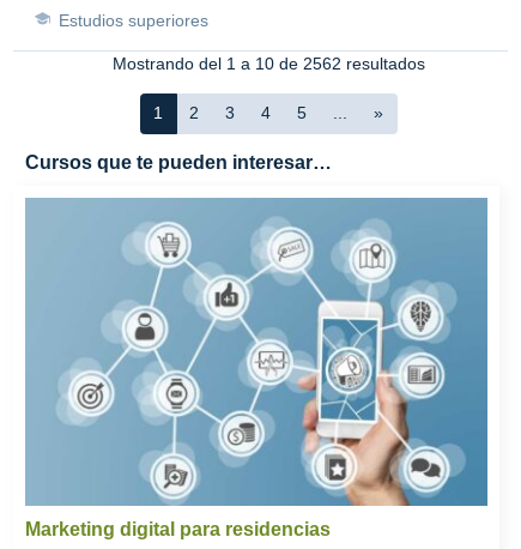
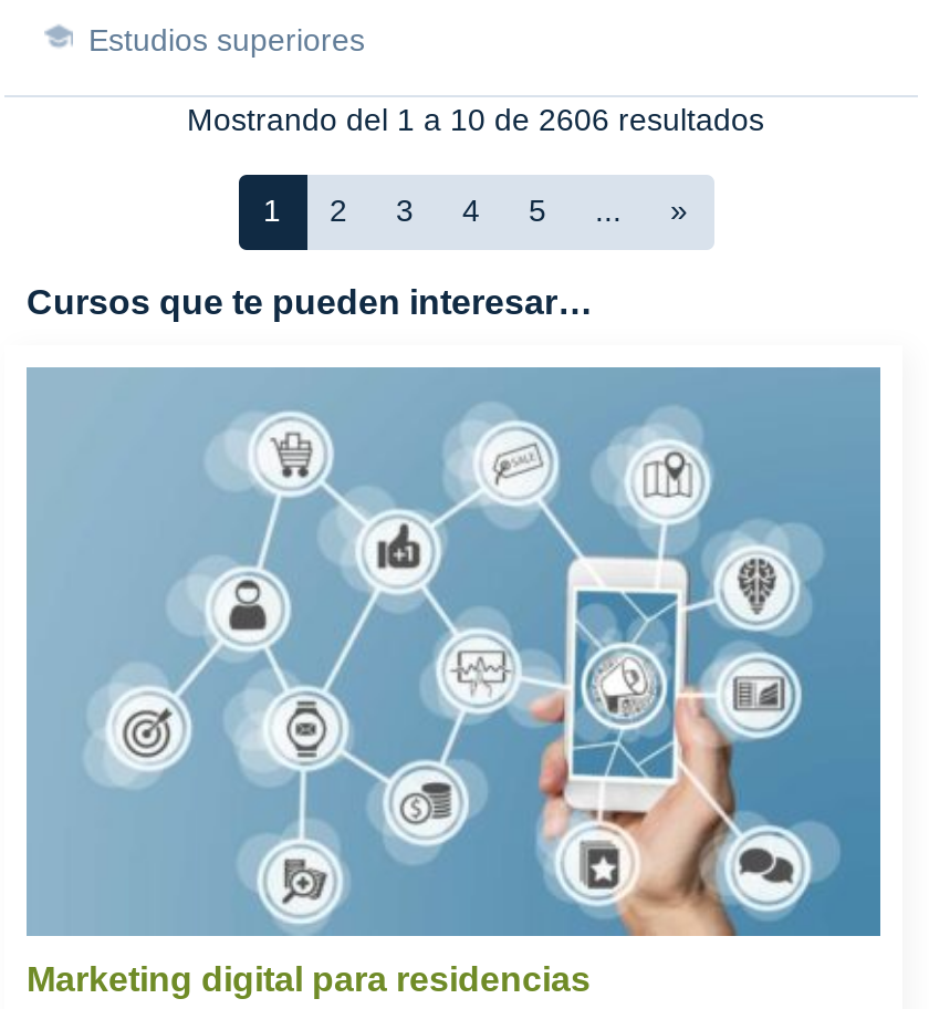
[112,54,425,73] Mostrando del 1 a 10 de 2562 resultados -> [187,102,764,137] Mostrando del 1 a 10 de 2606 resultados

